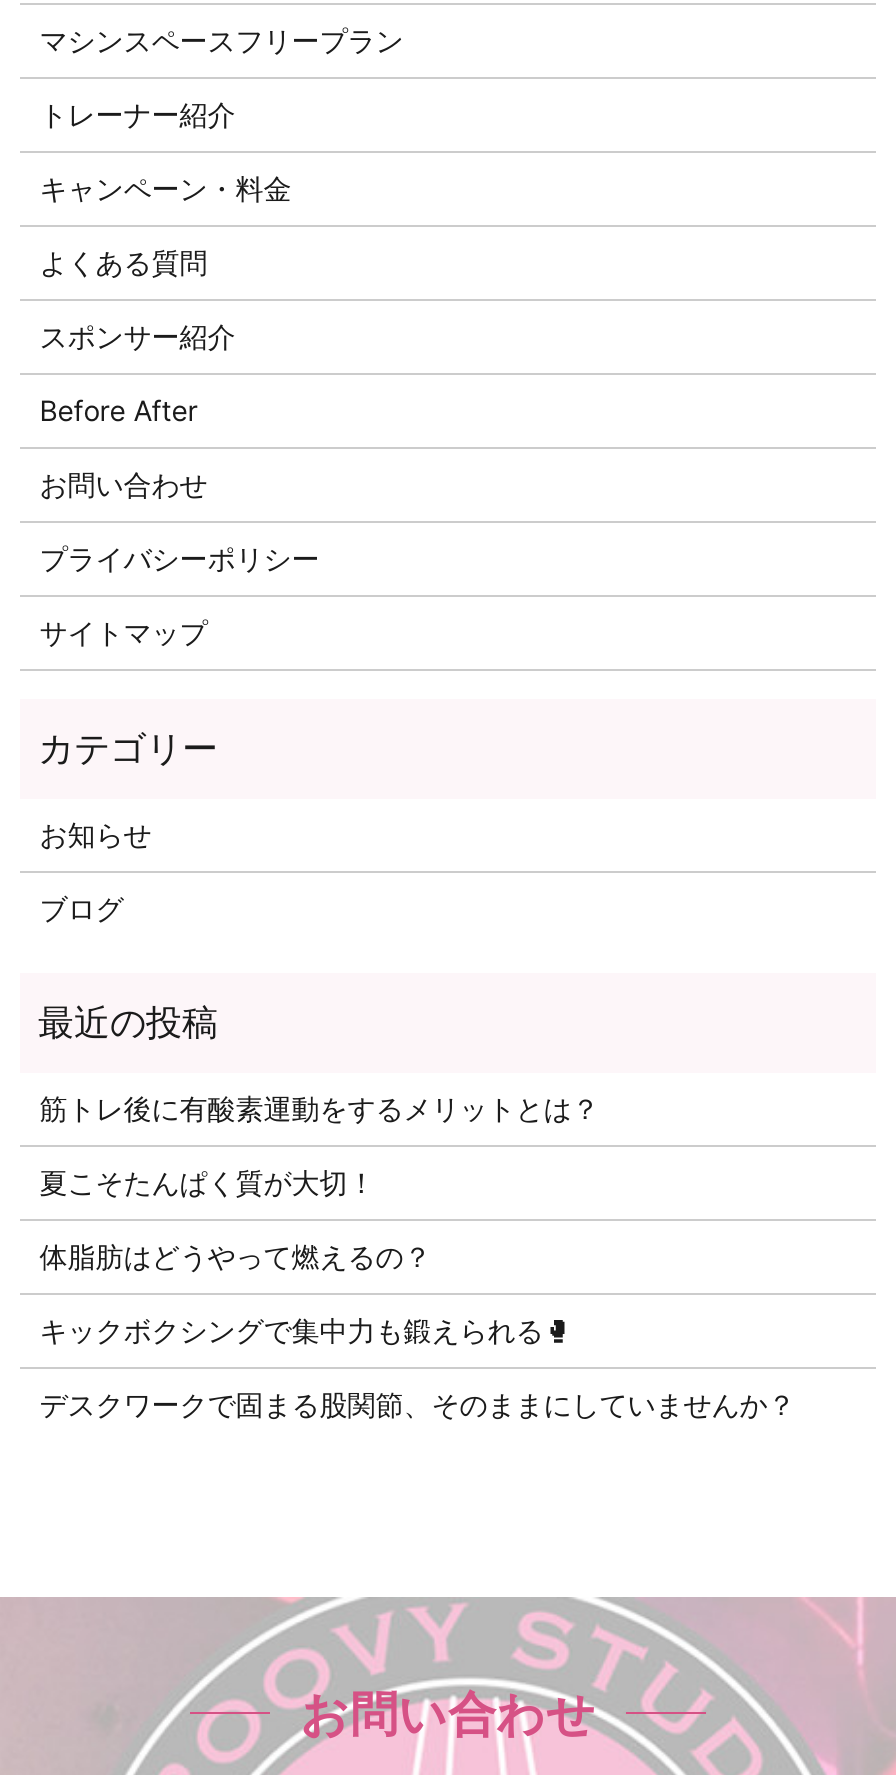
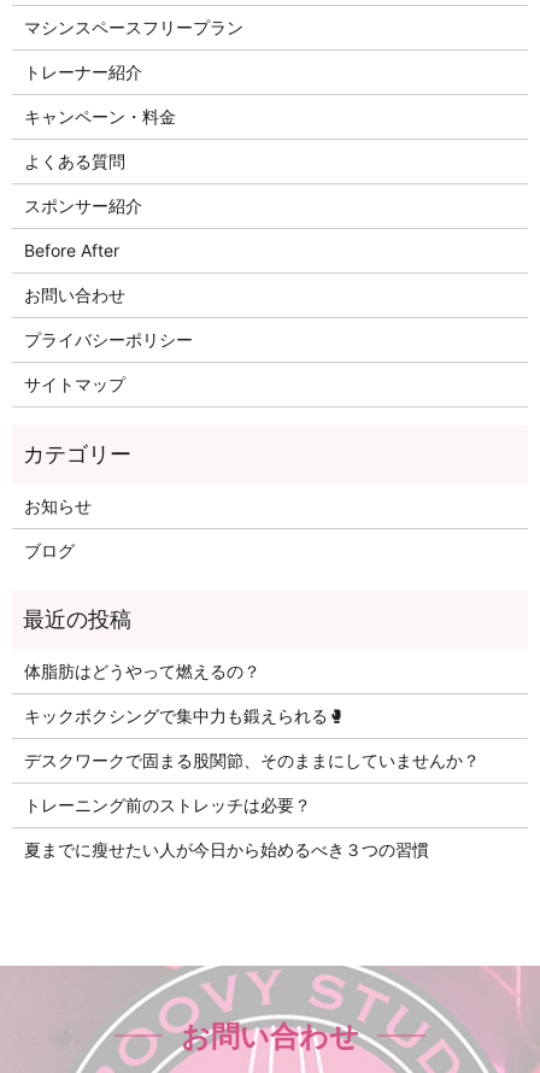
[40,1091,600,1199] 筋トレ後に有酸素運動をするメリットとは？ | 夏こそたんぱく質が大切！ -> none
moved [40,1239,796,1421] -> [24,661,479,770]: 体脂肪はどうやって燃えるの？ | デスクワークで固まる股関節、そのままにしていませんか？
none -> [24,795,429,860] トレーニング前のストレッチは必要？ | 夏までに瘦せたい人が今日から始めるべき３つの習慣

